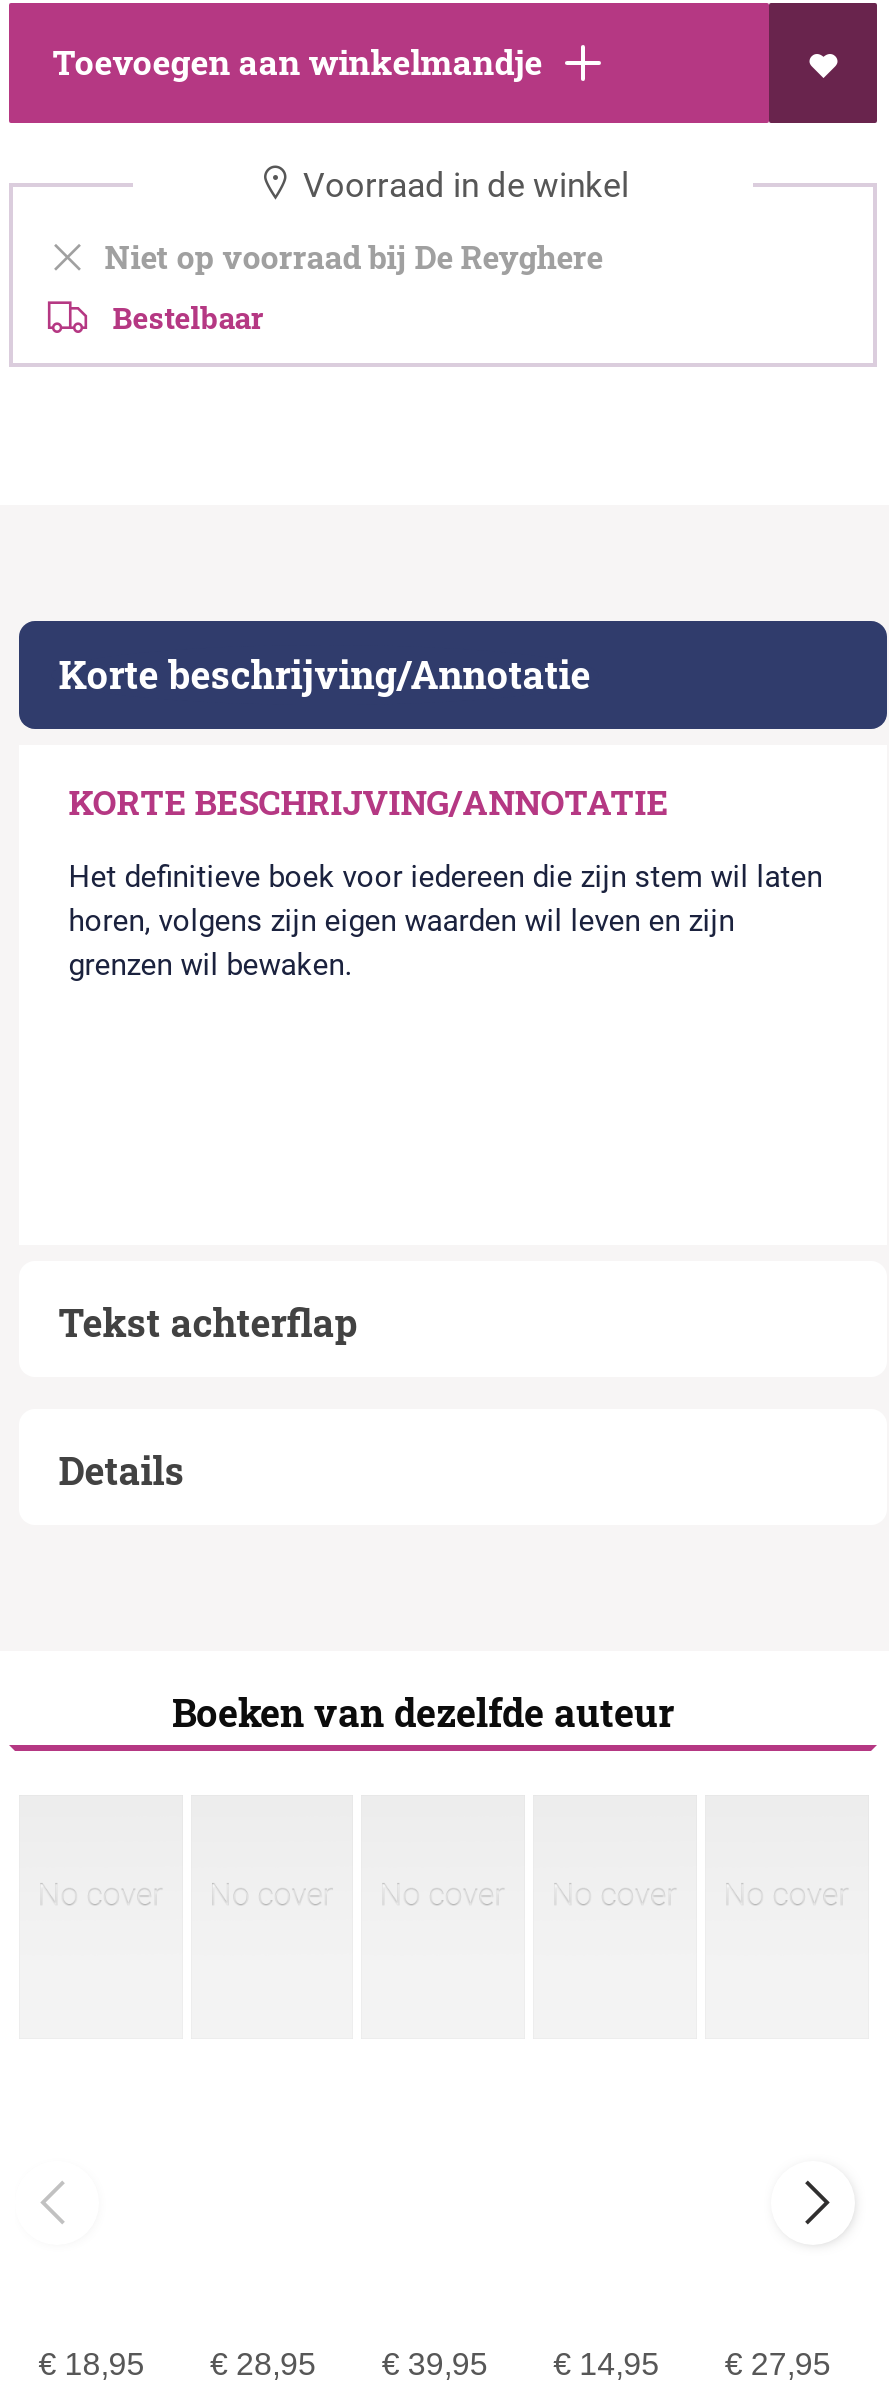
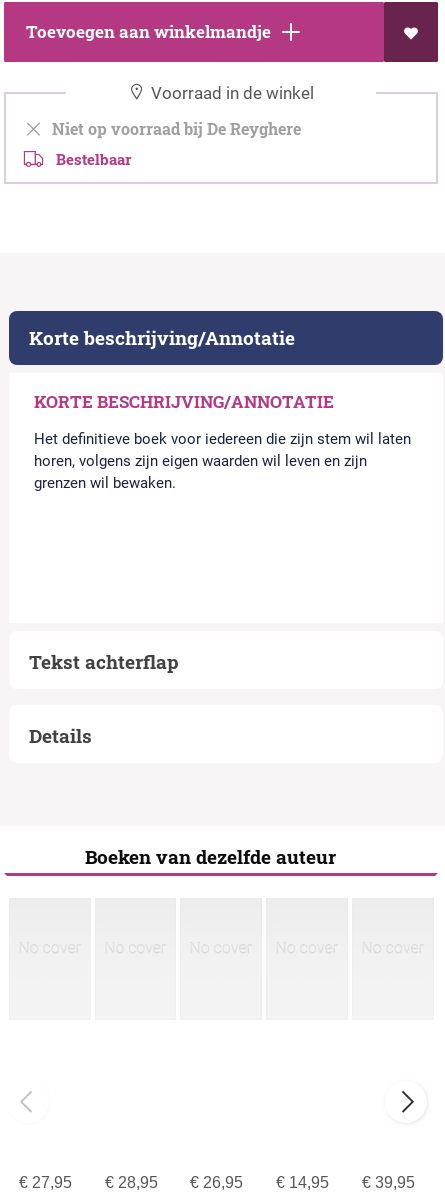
[38,2346,144,2380] €18,95 -> [19,1174,72,1191] €27,95
[382,2346,488,2380] €39,95 -> [190,1174,243,1191] €26,95
[725,2346,831,2380] €27,95 -> [362,1174,415,1191] €39,95

